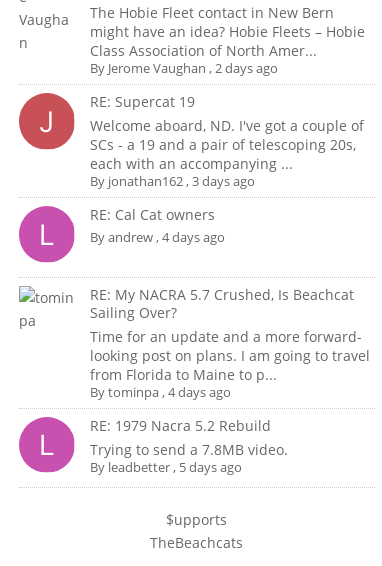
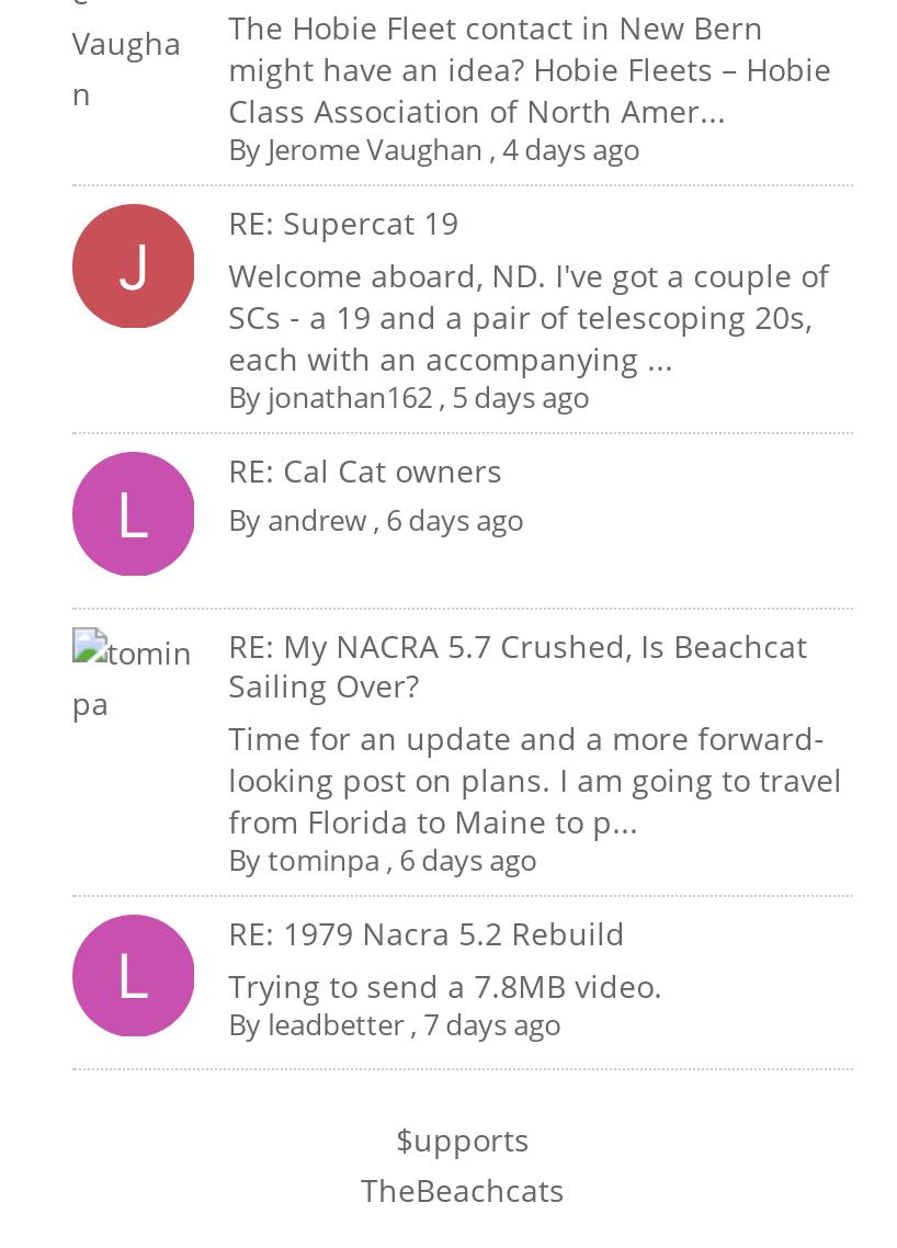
[90,59,278,77] By Jerome Vaughan, 2 days ago -> [228,130,641,169] By Jerome Vaughan, 4 days ago
[90,172,255,190] By jonathan162, 3 days ago -> [228,378,590,417] By jonathan162, 5 days ago
[90,228,225,246] By andrew, 4 days ago -> [228,501,524,540] By andrew, 6 days ago
[90,383,231,401] By tominpa, 4 days ago -> [228,839,538,879] By tominpa, 6 days ago
[90,458,242,476] Byleadbetter, 5 days ago -> [228,1004,562,1043] Byleadbetter, 7 days ago

